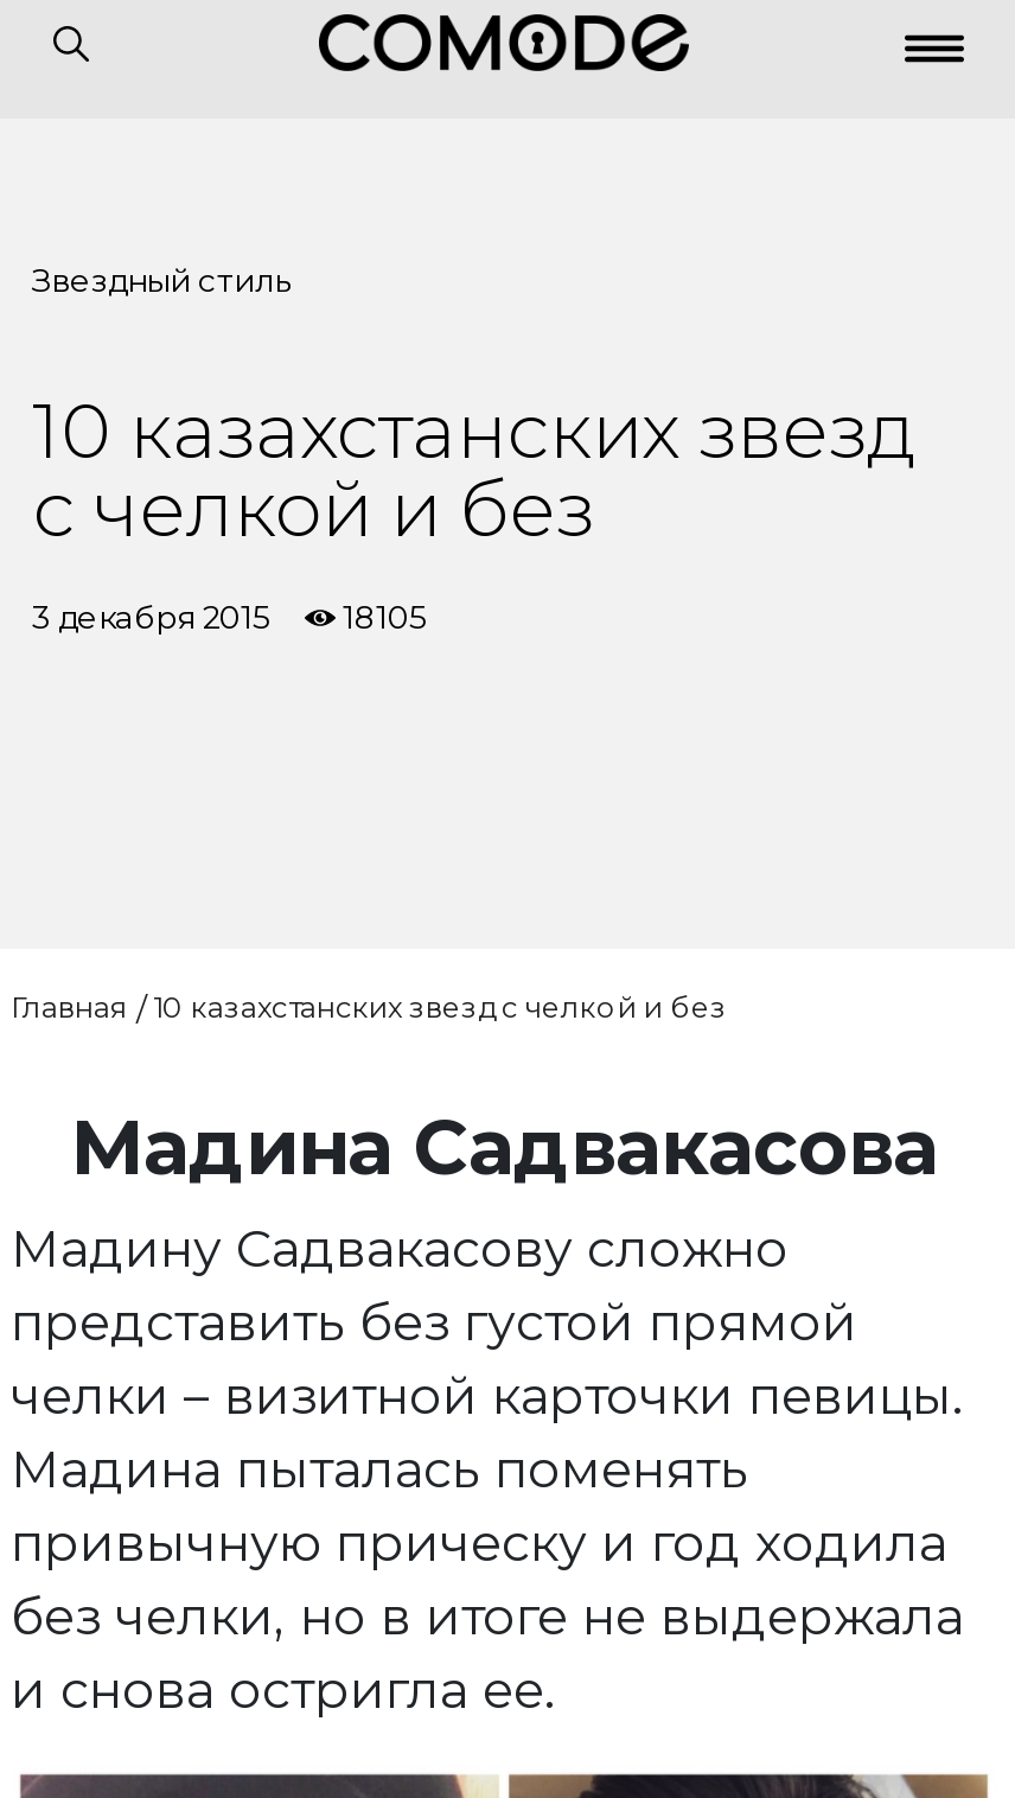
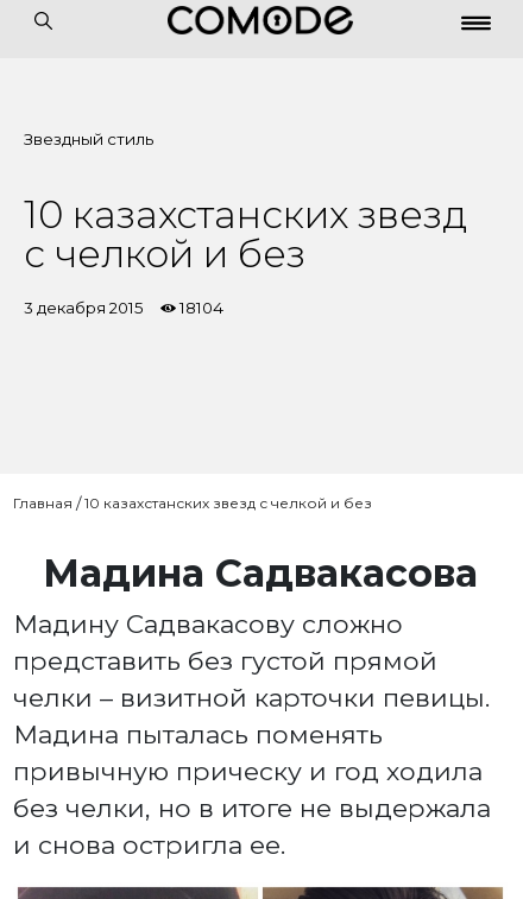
[343,598,428,636] 18105 -> [179,298,223,317] 18104

